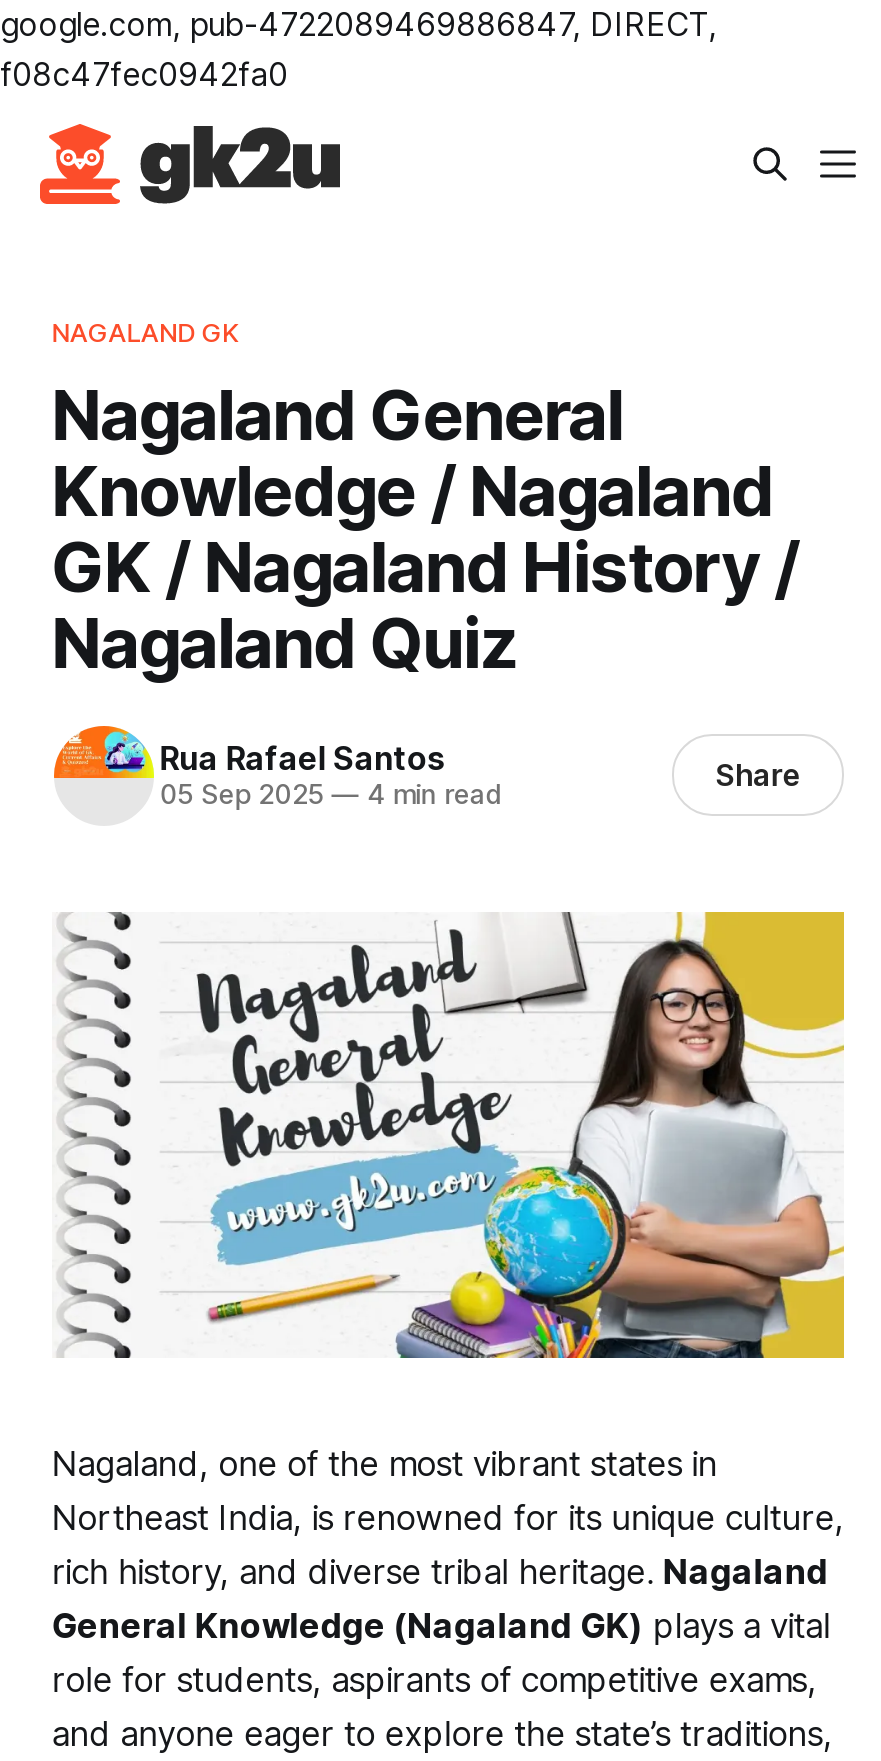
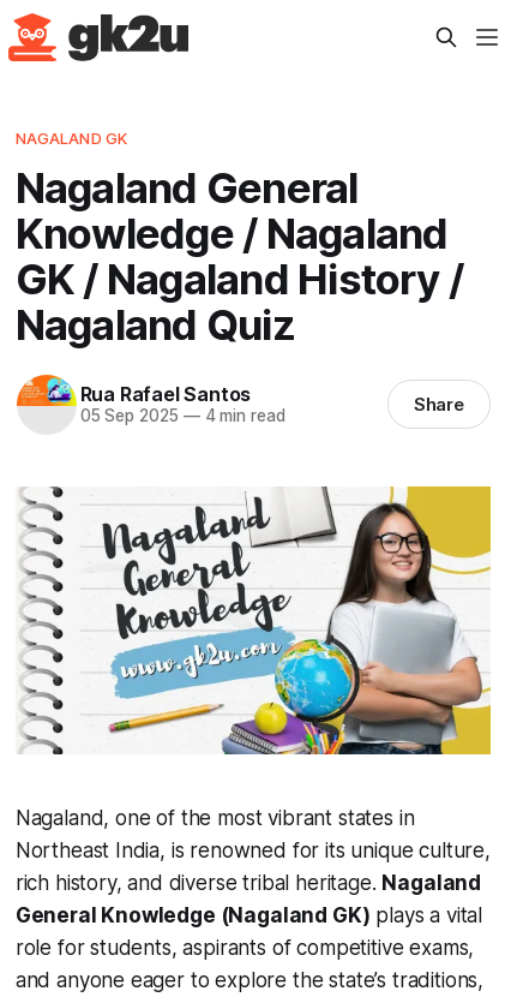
[0,4,716,94] google.com, pub-4722089469886847, DIRECT, | f08c47fec0942fa0 -> none

